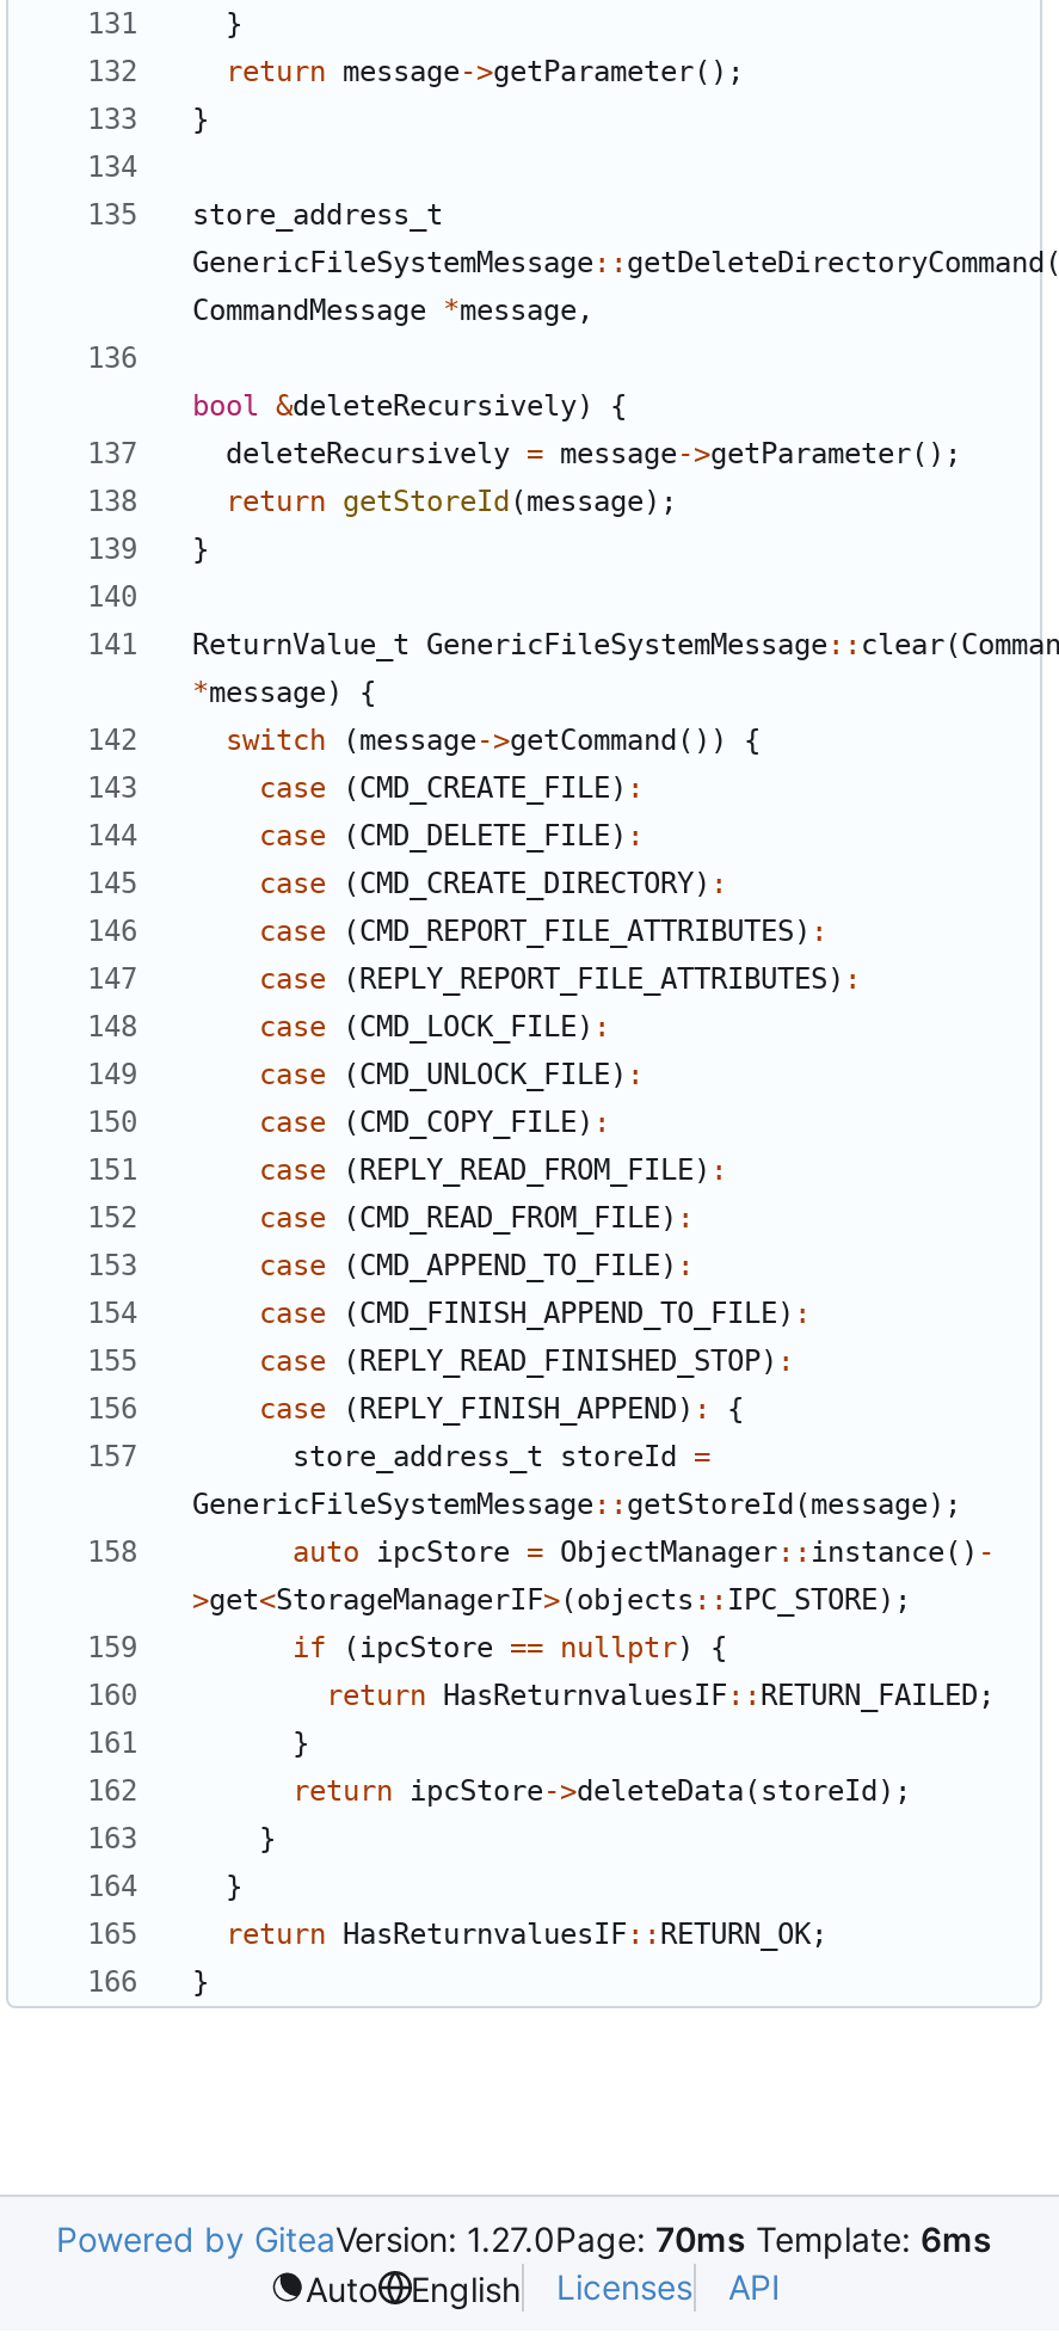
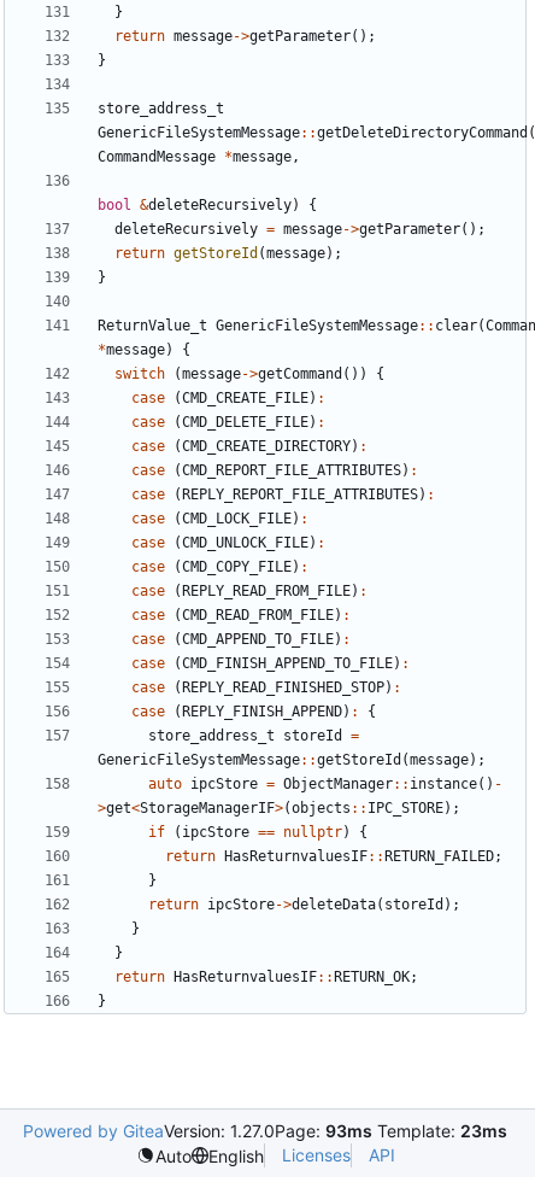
[56,2219,992,2260] Powered by GiteaVersion: 1.27.0Page: 70ms Template: 6ms -> [23,1121,507,1141] Powered by GiteaVersion: 1.27.0Page: 93ms Template: 23ms

